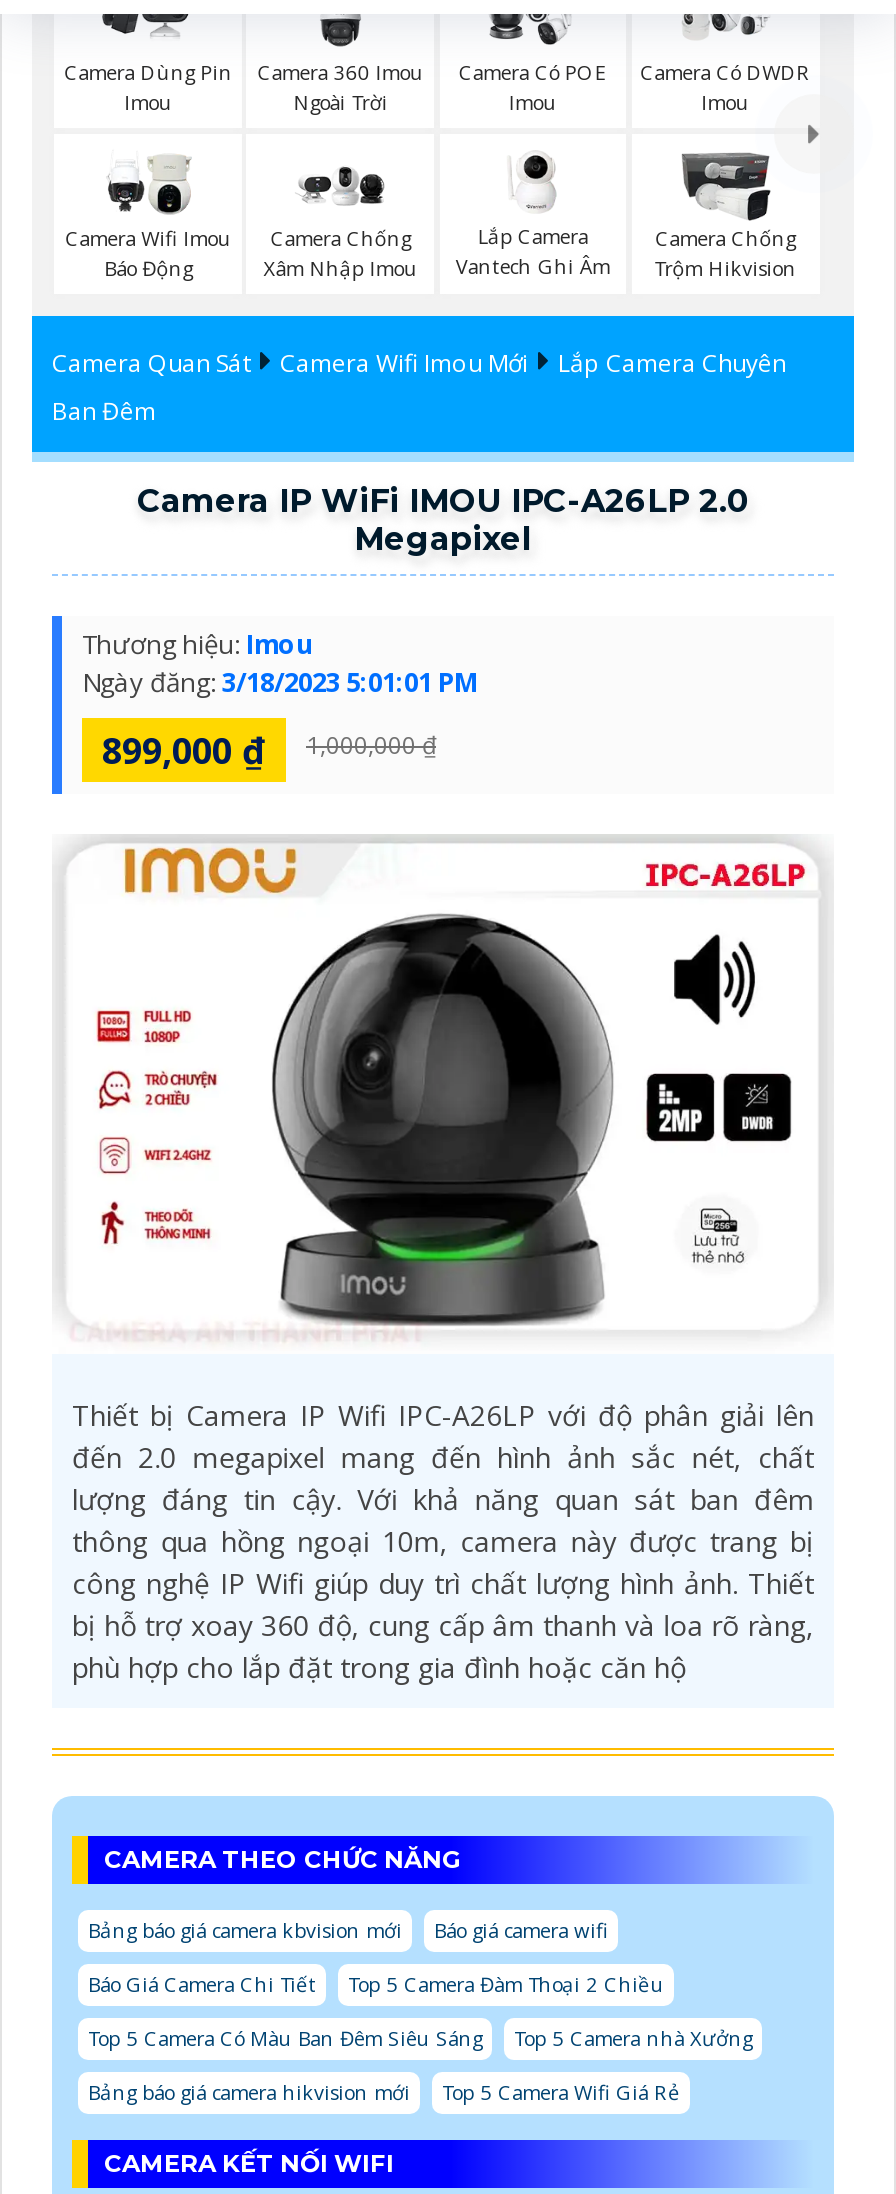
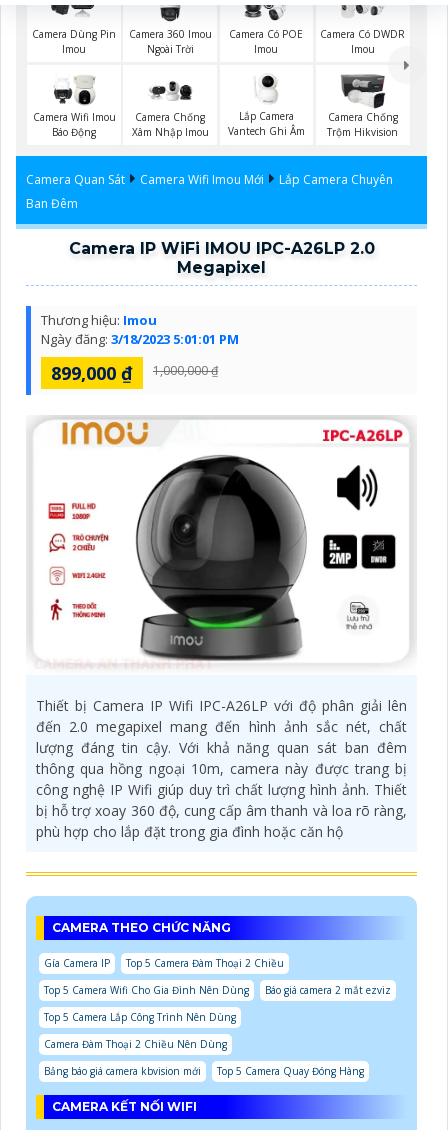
moved [88,1917,402,1945] -> [44,1064,201,1078]: Bảng báo giá camera kbvision mới
[88,1917,608,1999] Báo giá camera wifi | Báo Giá Camera Chi Tiết -> [44,956,110,970] Gía Camera IP
moved [348,1971,664,1999] -> [126,956,284,970]: Top 5 Camera Đàm Thoại 2 Chiều
[88,2025,752,2107] Top 5 Camera Có Màu Ban Đêm Siêu Sáng | Top 5 Camera nhà Xưởng | Bảng báo giá camera hikvision mới | Top 5 Camera Wifi Giá Rẻ -> [44,983,391,1078] Top 5 Camera Wifi Cho Gia Đình Nên Dùng | Báo giá camera 2 mắt ezviz | Top 5 Camera Lắp Công Trình Nên Dùng | Camera Đàm Thoại 2 Chiều Nên Dùng | Top 5 Camera Quay Đóng Hàng

